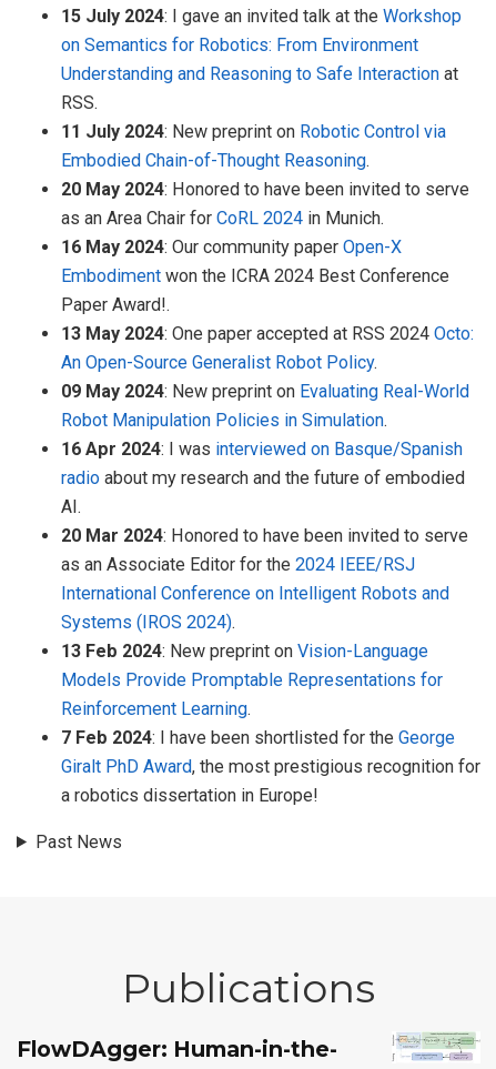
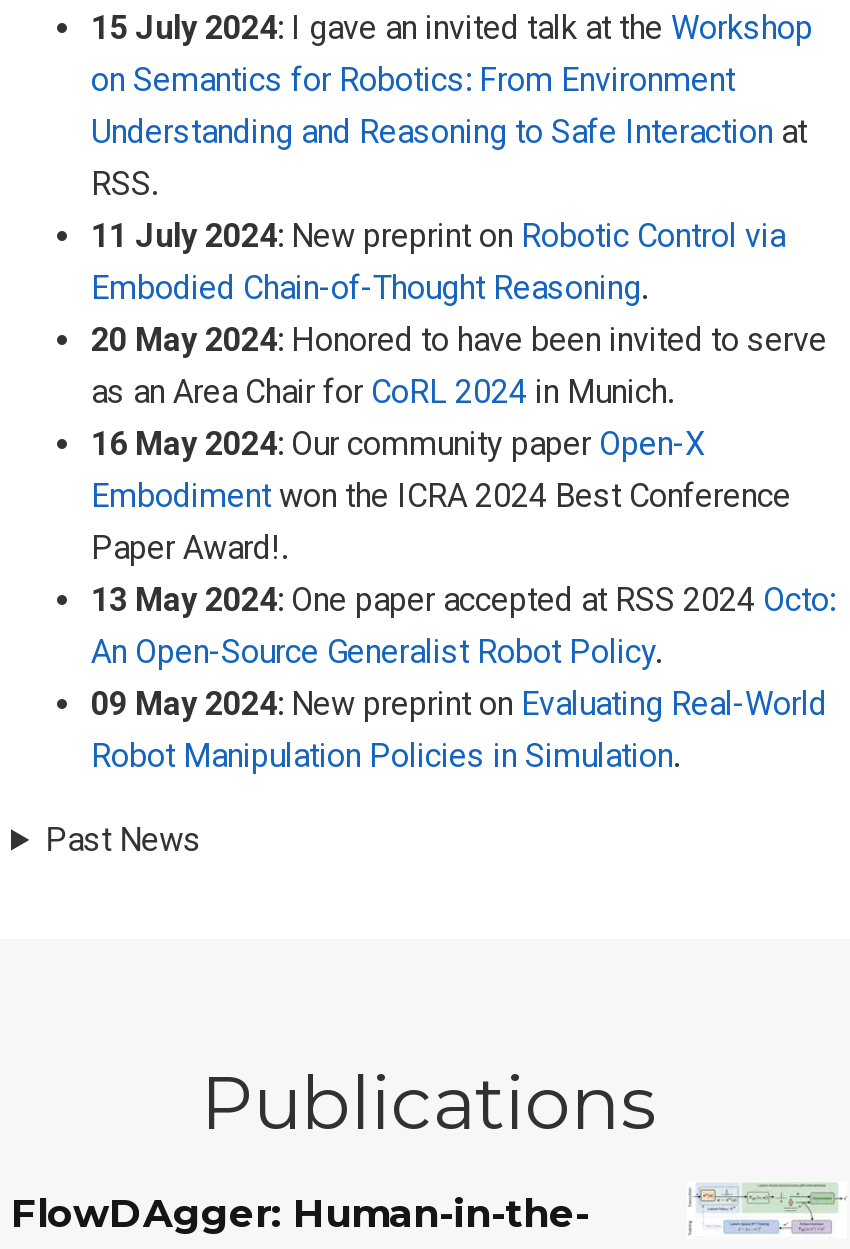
[61,438,480,805] 16 Apr 2024: I was interviewed on Basque/Spanish | radio about my research and the future of embodied | AI. | 20 Mar 2024: Honored to have been invited to serve | as an Associate Editor for the 2024 IEEE/RSJ | International Conference on Intelligent Robots and | Systems (IROS 2024). | 13 Feb 2024: New preprint on Vision-Language | Models Provide Promptable Representations for | Reinforcement Learning. | 7 Feb 2024: I have been shortlisted for the George | Giralt PhD Award, the most prestigious recognition for | a robotics dissertation in Europe! -> none

